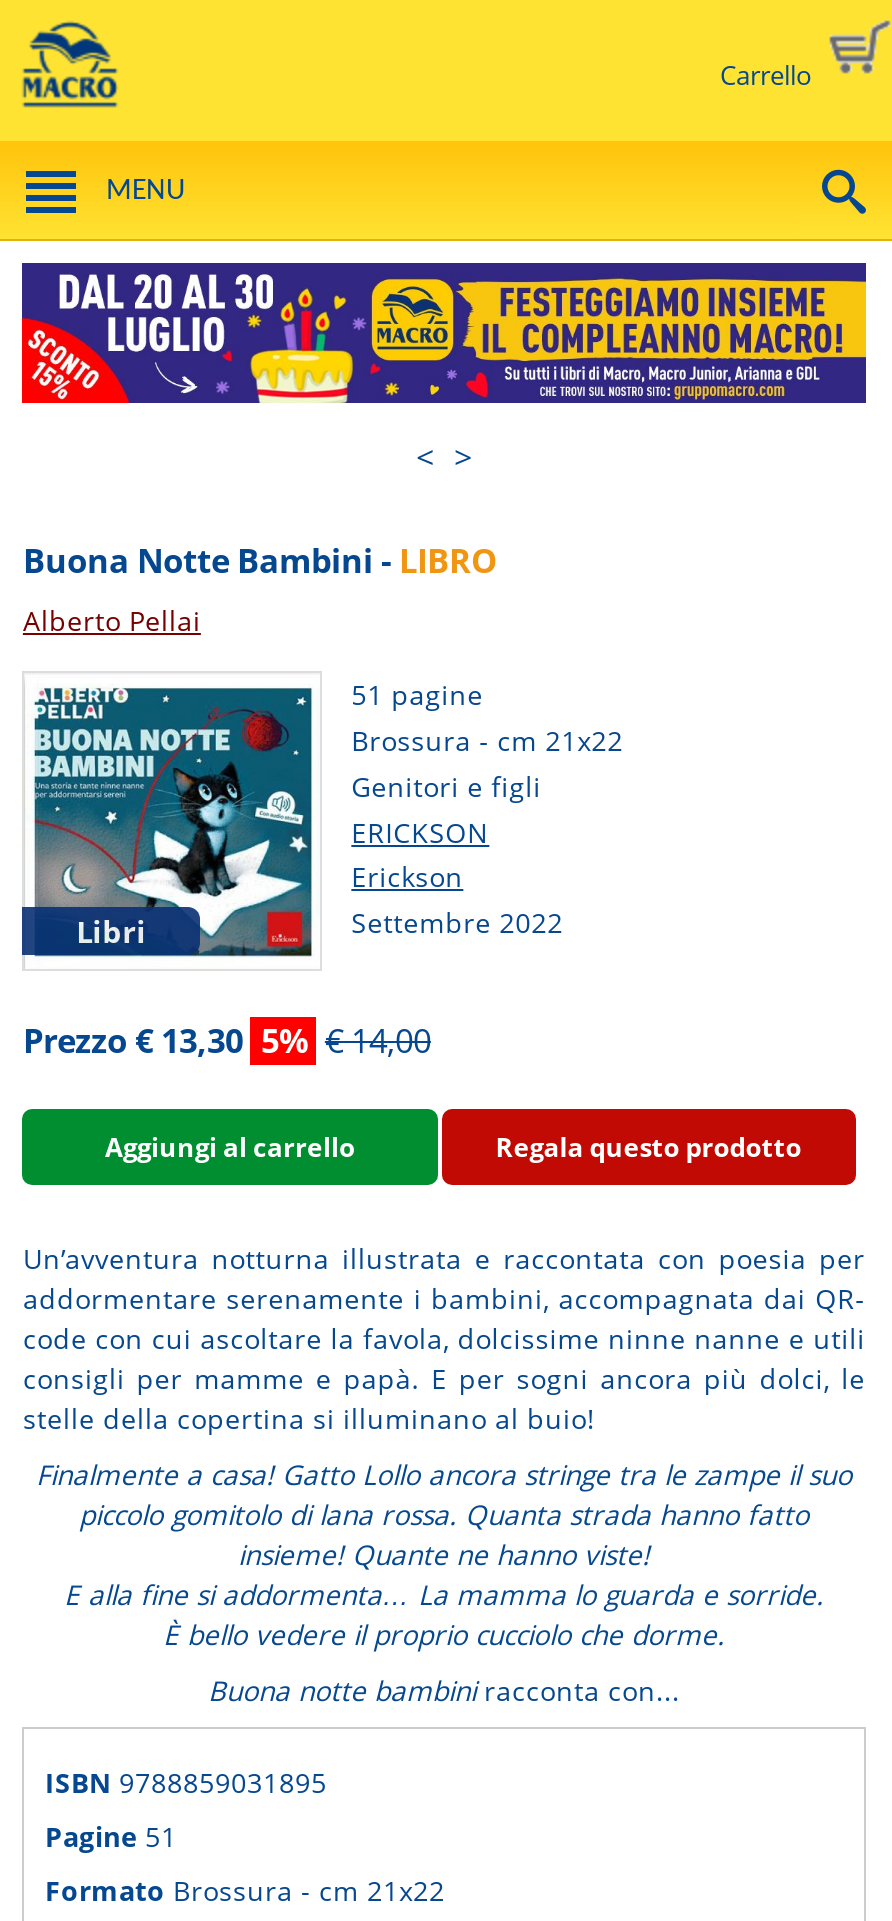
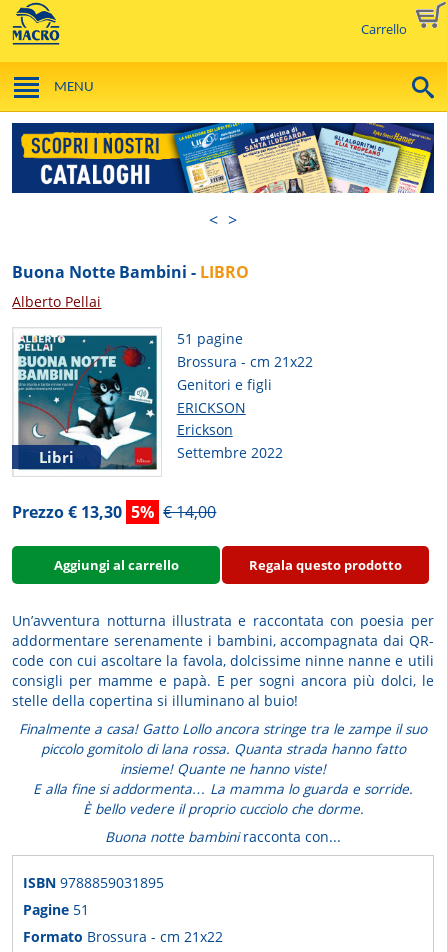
[20,261,868,405] [image] -> [11,122,435,194] [image]

